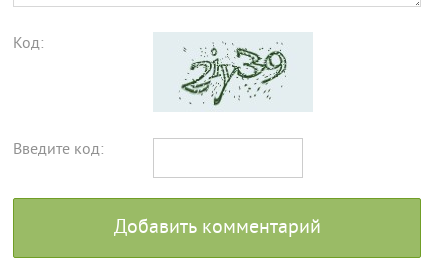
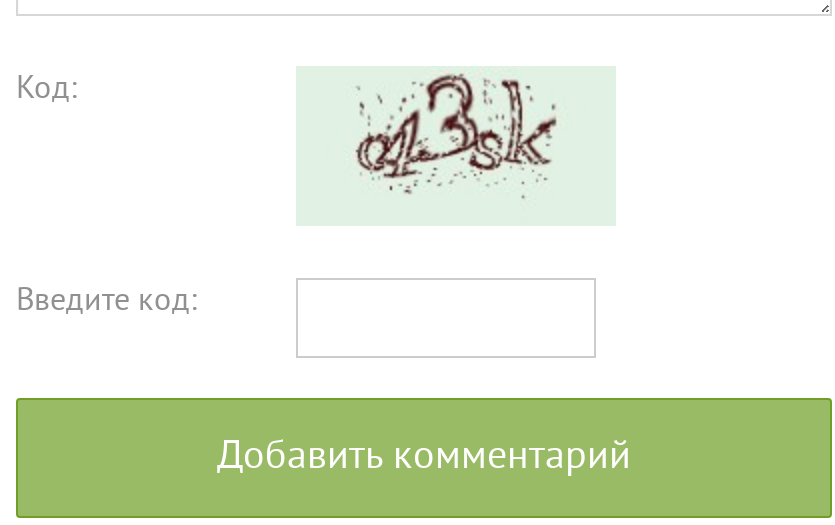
[178,36,288,106] [image] -> [354,70,562,212] [image]

